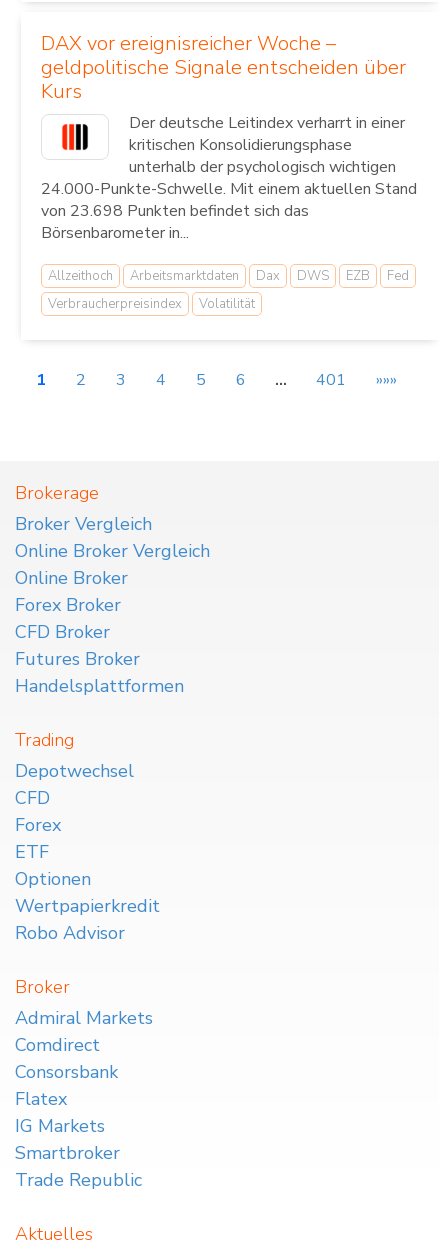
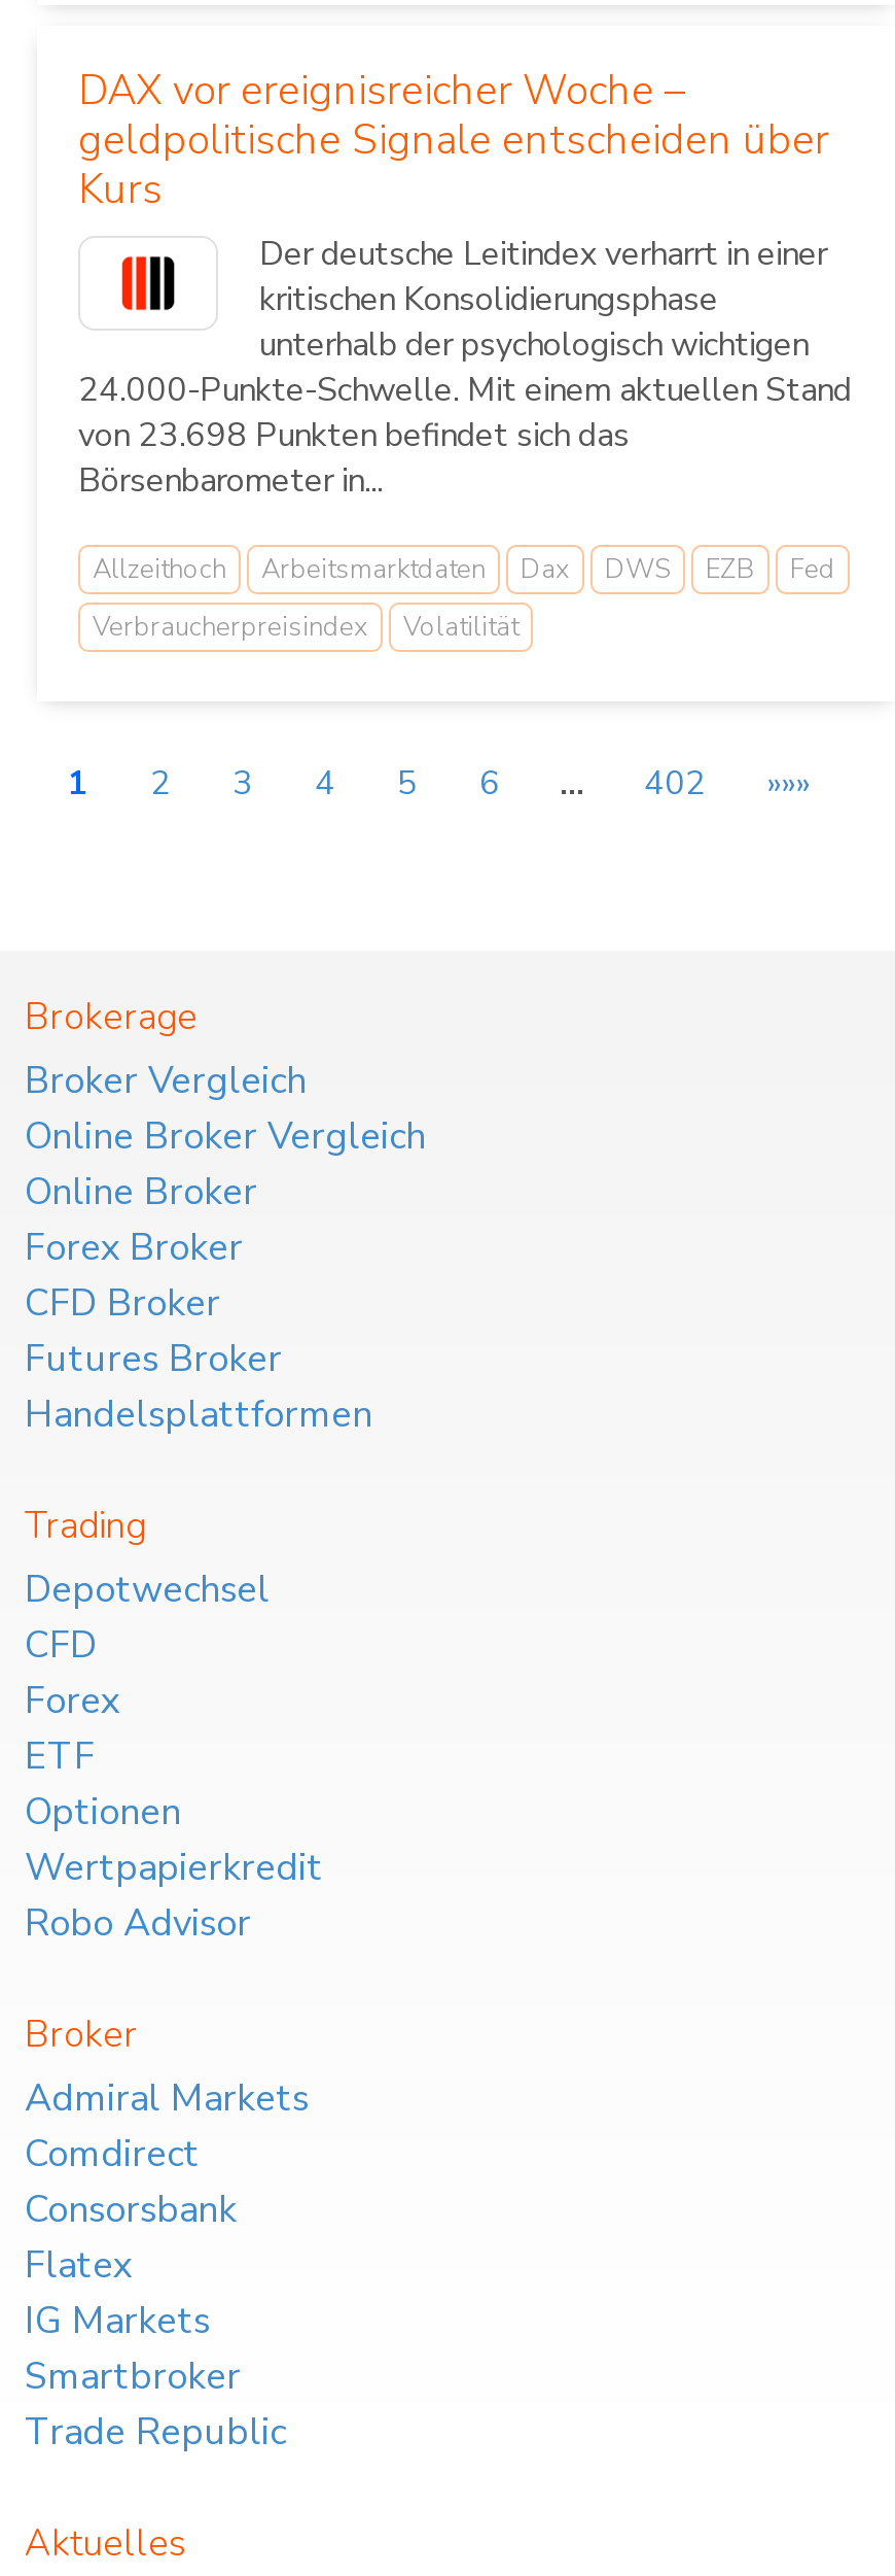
[316,369,346,391] 401 -> [644,761,706,806] 402

